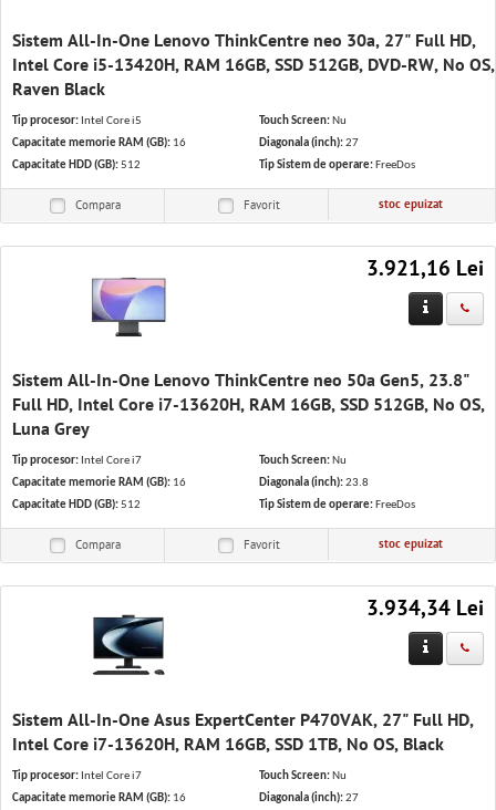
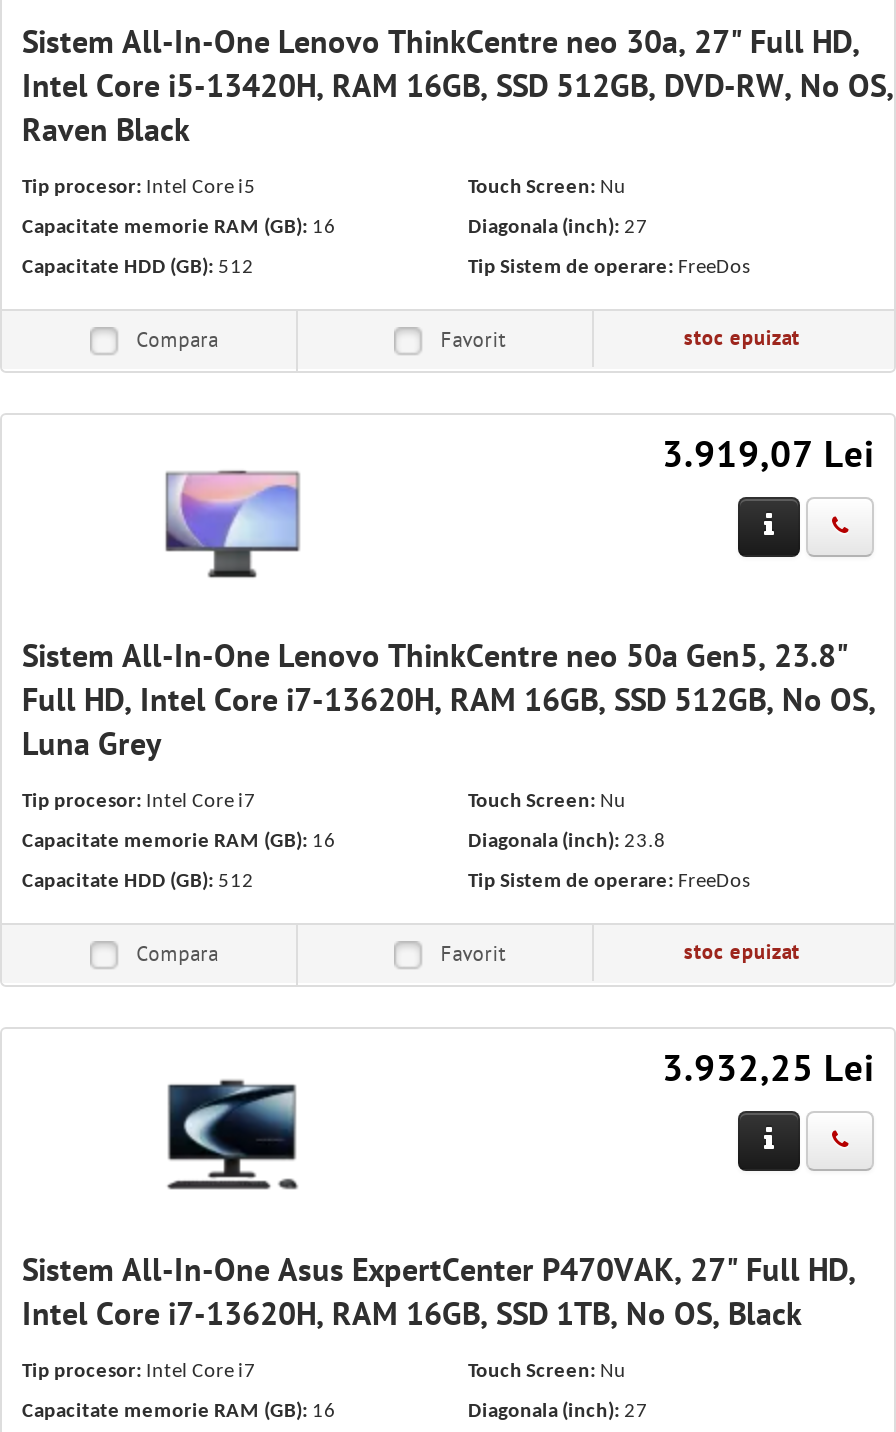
[366,258,484,281] 3.921,16 Lei -> [662,435,874,477] 3.919,07 Lei
[366,598,484,621] 3.934,34 Lei -> [662,1049,874,1091] 3.932,25 Lei

